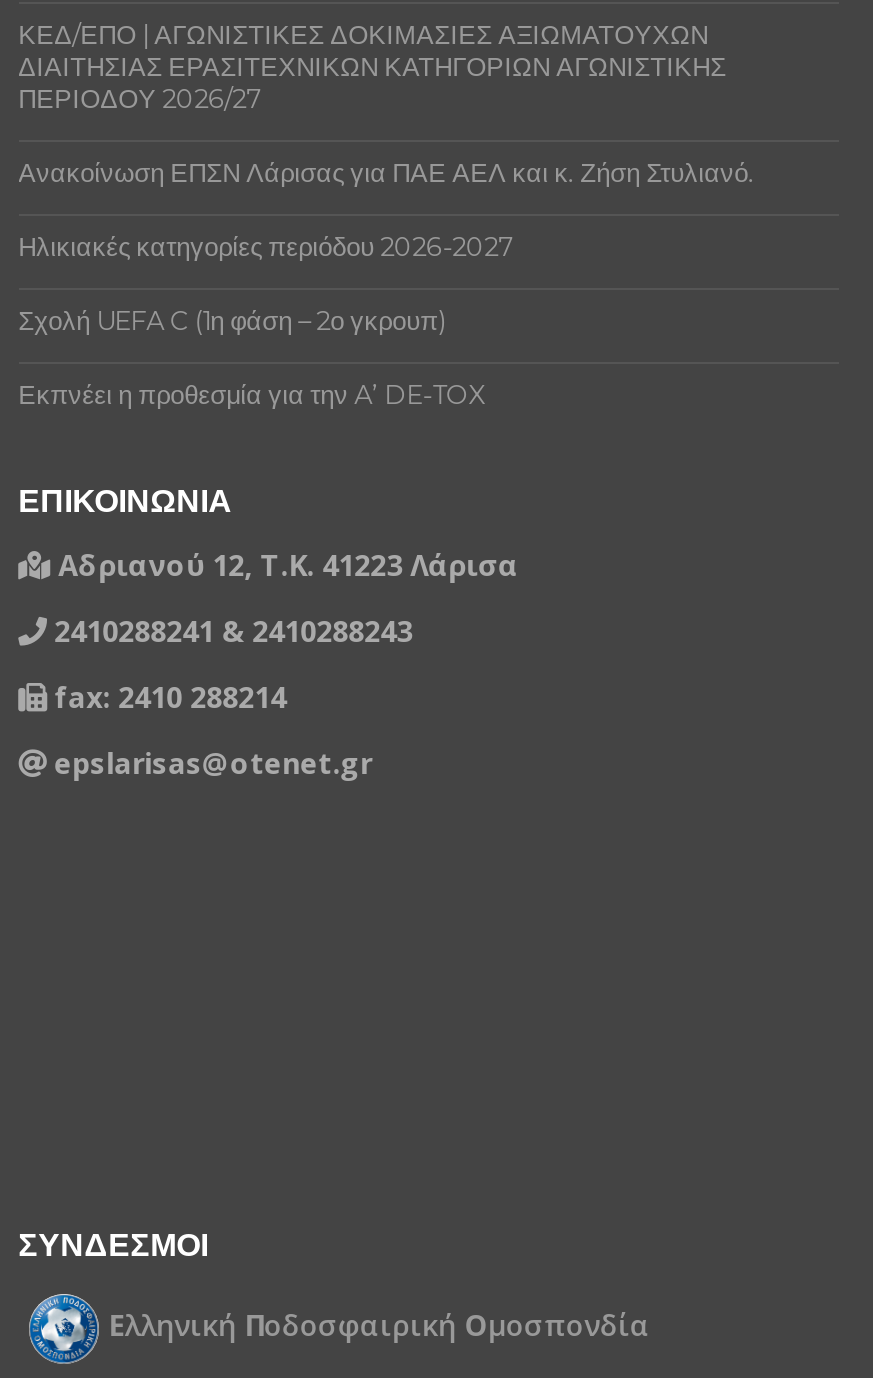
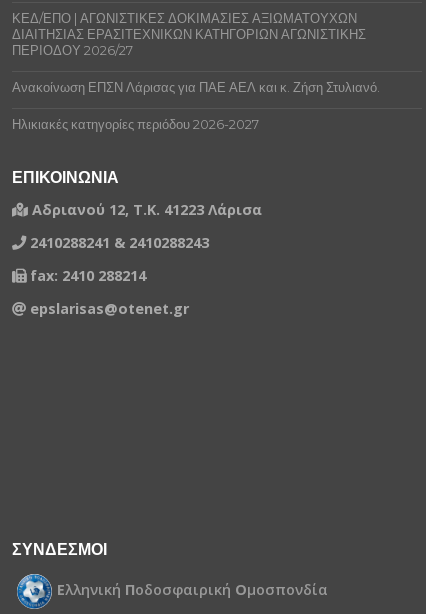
[18,306,484,410] Σχολή UEFA C (1η φάση – 2ο γκρουπ) | Εκπνέει η προθεσμία για την A’ DE-TOX -> none

